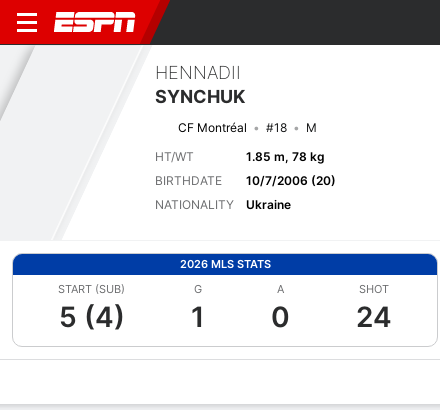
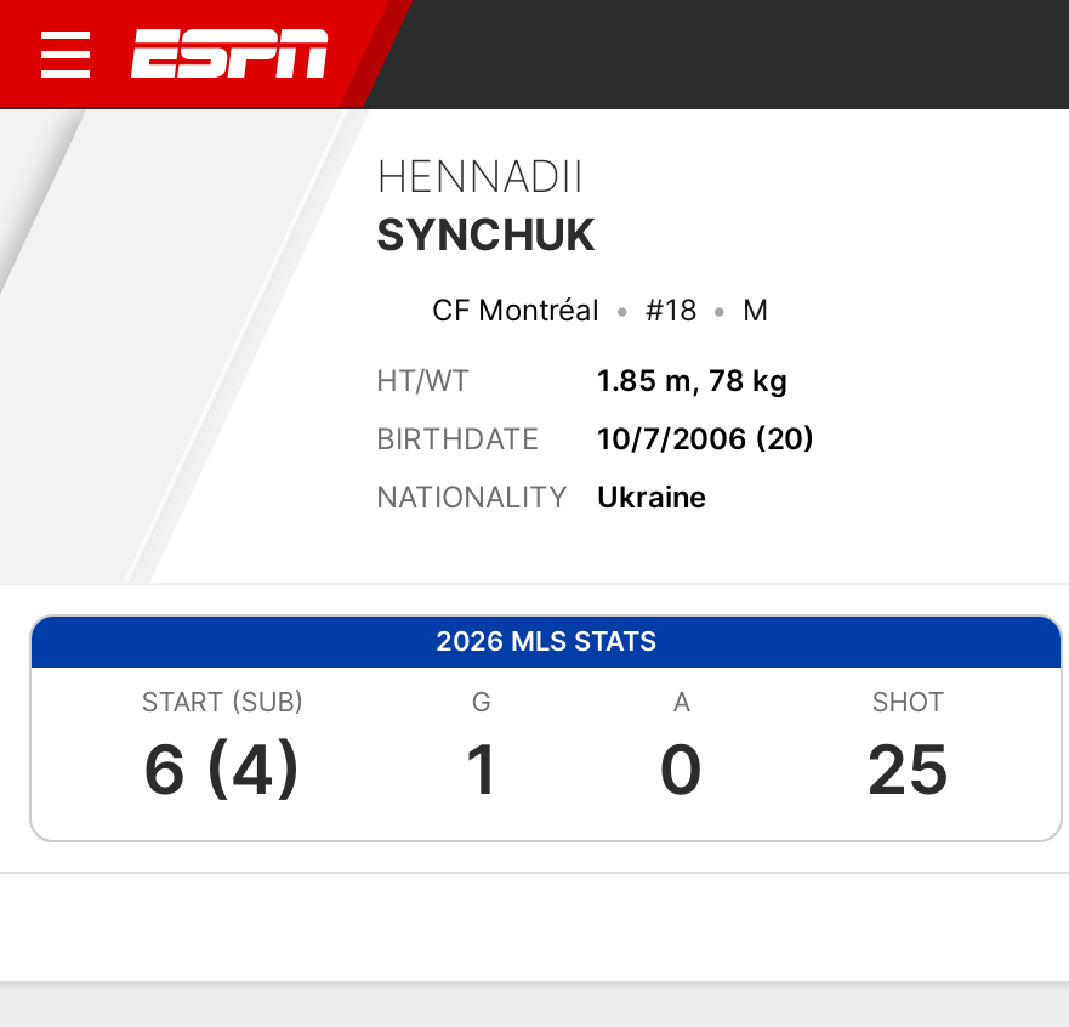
[59,300,125,334] 5 (4) -> [143,728,303,811] 6 (4)
[356,300,392,334] 24 -> [866,728,951,811] 25

